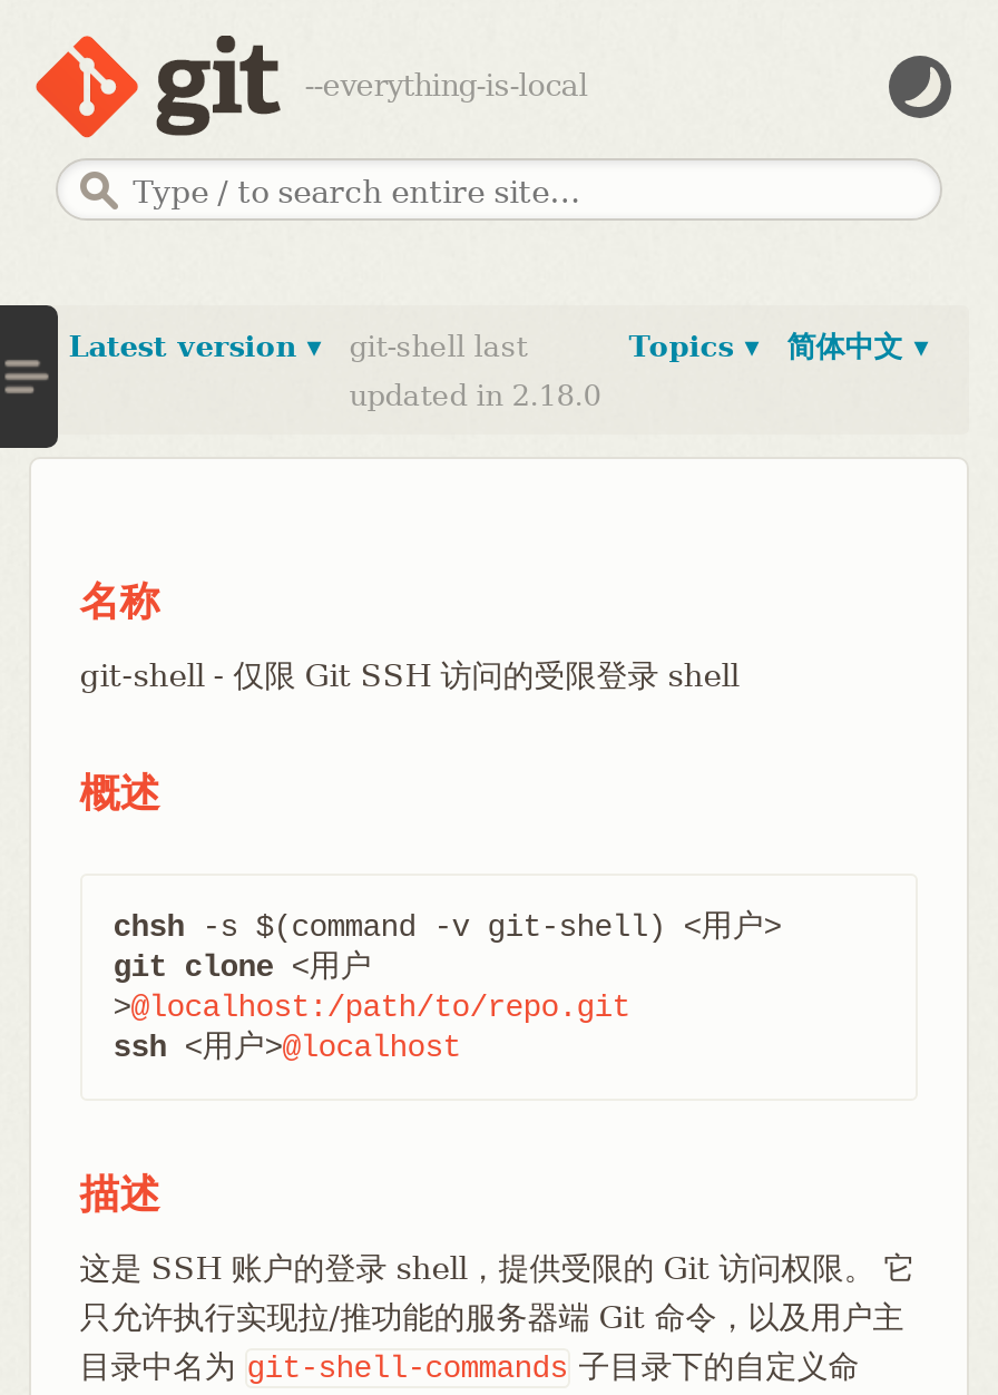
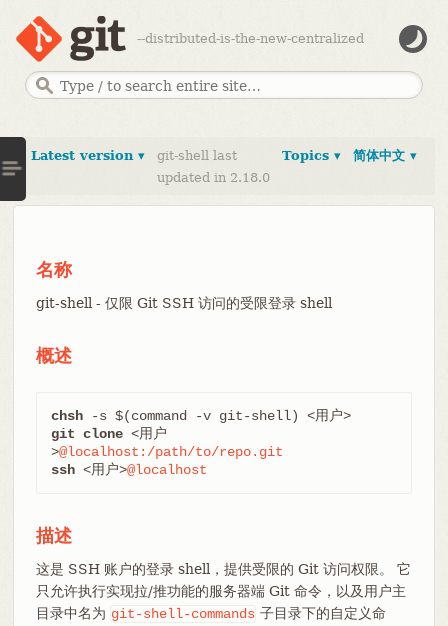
[305,69,588,103] --everything-is-local -> [137,31,364,46] --distributed-is-the-new-centralized

